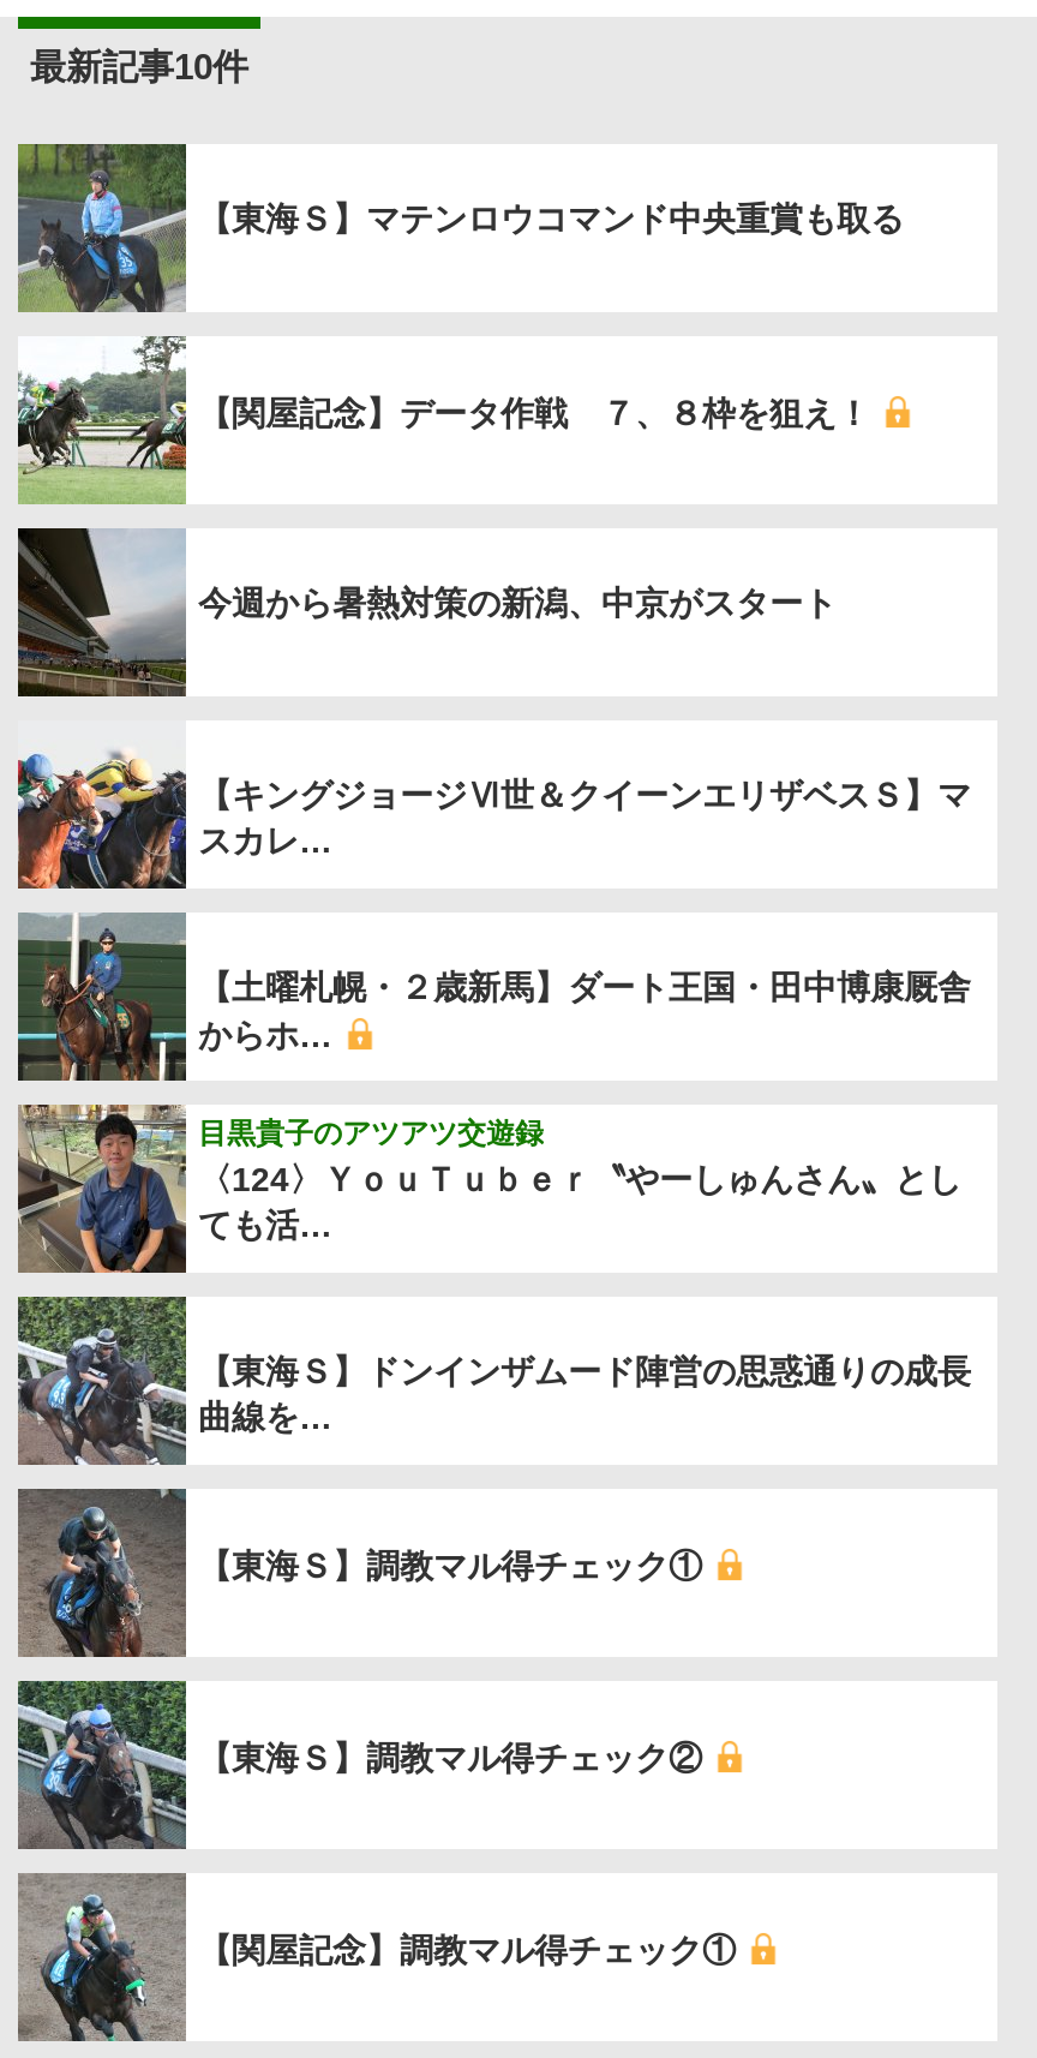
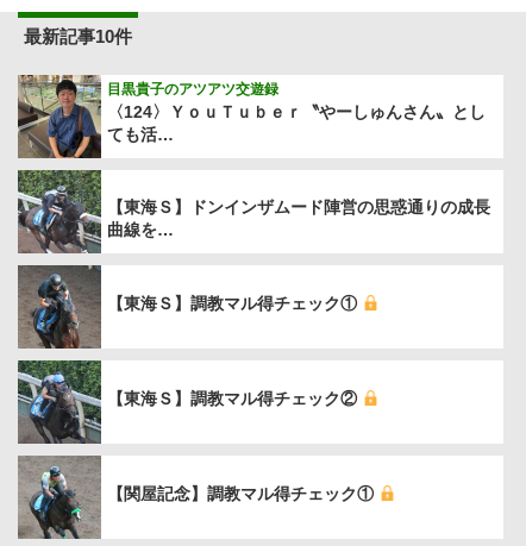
[18,142,904,312] [image] | 【東海Ｓ】マテンロウコマンド中央重賞も取る -> none
[18,336,880,504] [image] | 【関屋記念】データ作戦 ７、８枠を狙え！ -> none
[16,528,837,696] [image] | 今週から暑熱対策の新潟、中京がスタート -> none
[16,747,971,891] [image] | 【キングジョージⅥ世＆クイーンエリザベスＳ】マ | スカレ… -> none
[18,913,971,1081] [image] | 【土曜札幌・２歳新馬】ダート王国・田中博康厩舎 | からホ… -> none

